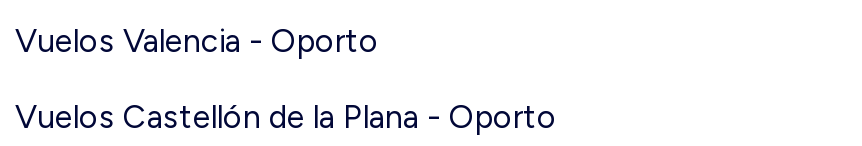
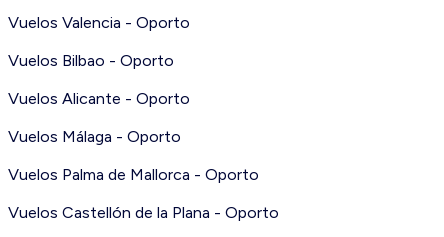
none -> [8,51,259,184] Vuelos Bilbao - Oporto | Vuelos Alicante - Oporto | Vuelos Málaga - Oporto | Vuelos Palma de Mallorca - Oporto

